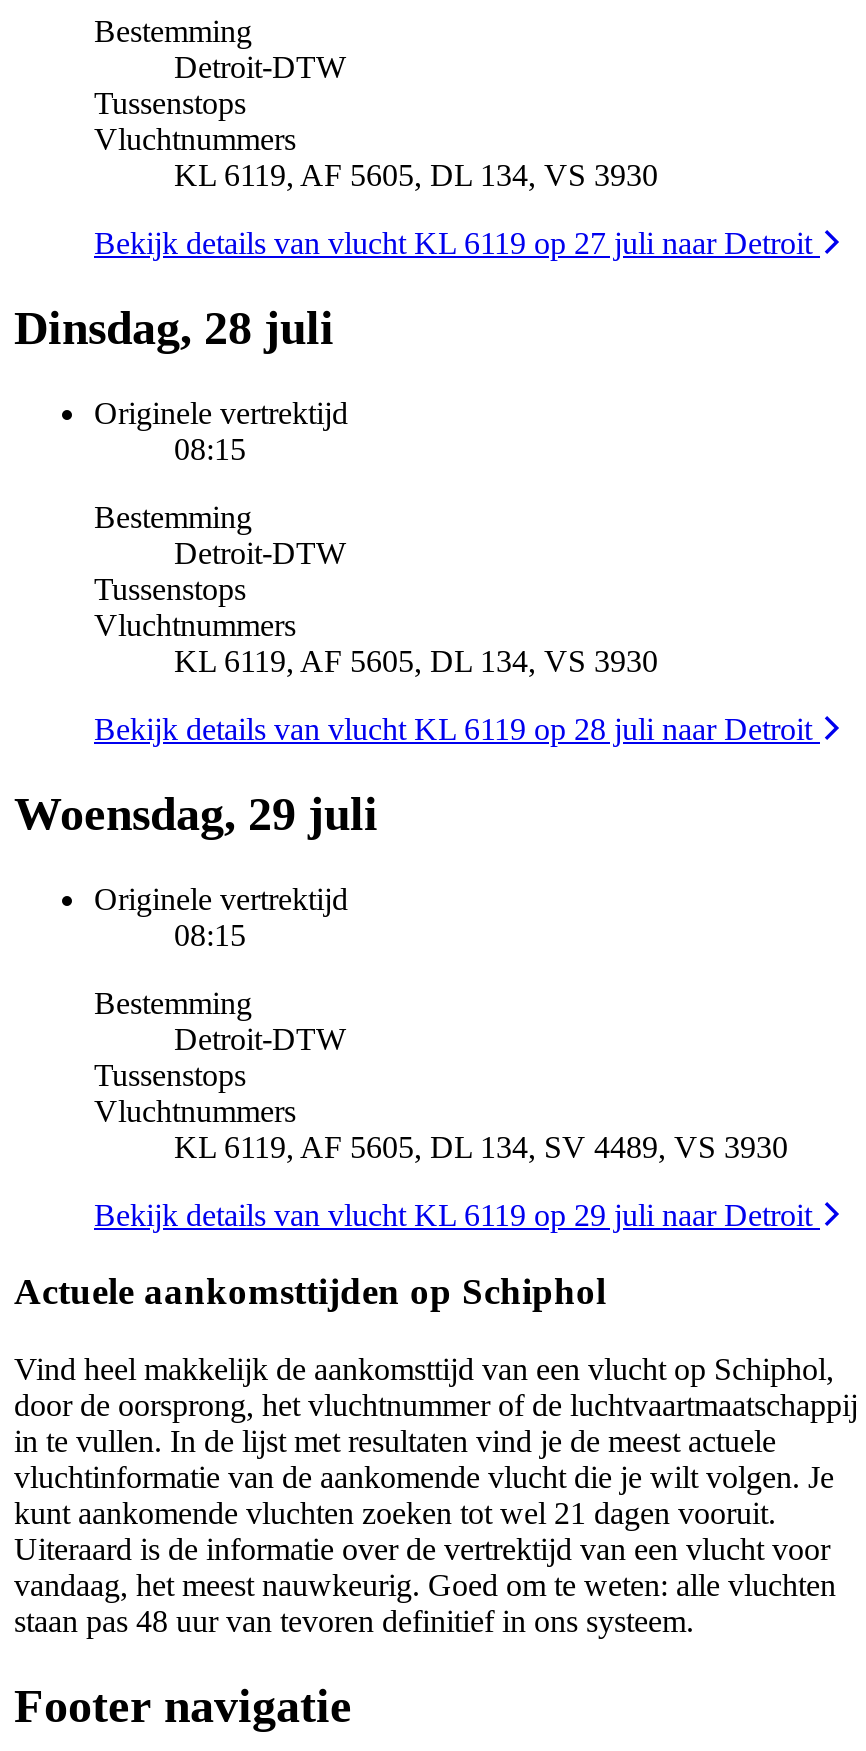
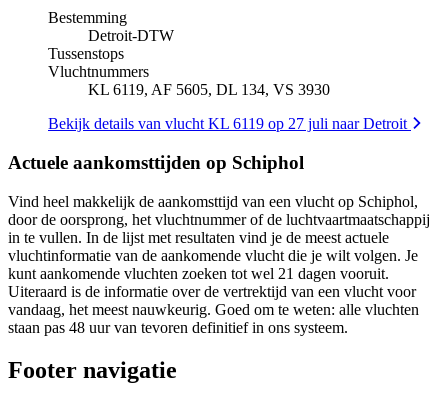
[14,302,820,1231] Dinsdag, 28 juli | Originele vertrektijd | 08:15 | Bestemming | Detroit-DTW | Tussenstops | Vluchtnummers | KL 6119, AF 5605, DL 134, VS 3930 | Bekijk details van vlucht KL 6119 op 28 juli naar Detroit | Woensdag, 29 juli | Originele vertrektijd | 08:15 | Bestemming | Detroit-DTW | Tussenstops | Vluchtnummers | KL 6119, AF 5605, DL 134, SV 4489, VS 3930 | Bekijk details van vlucht KL 6119 op 29 juli naar Detroit -> none

